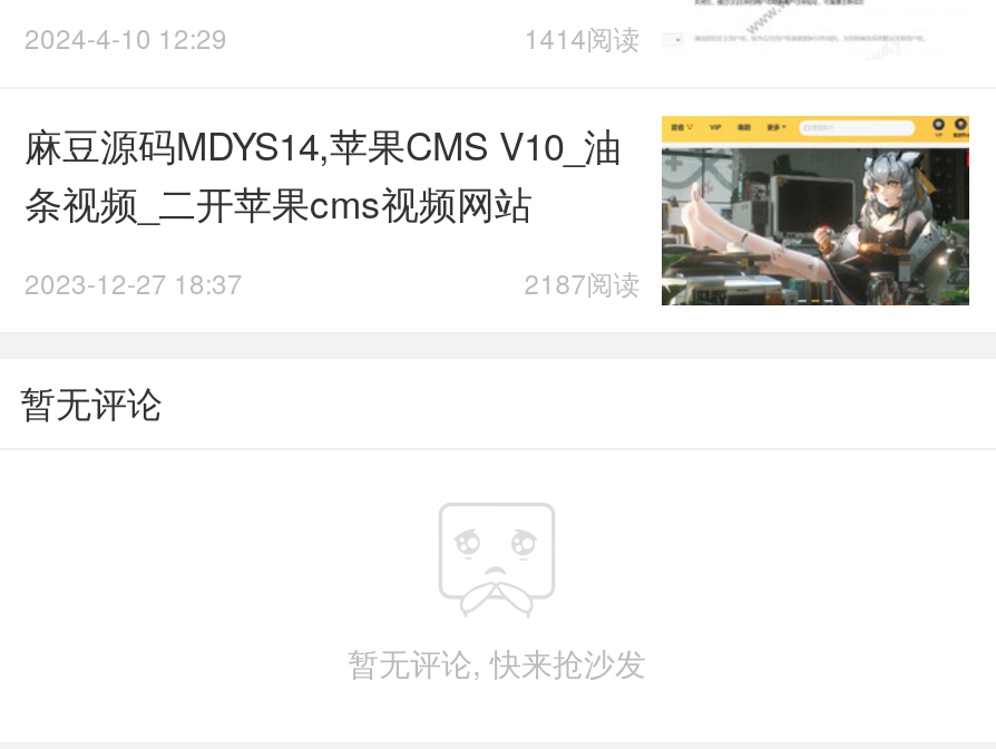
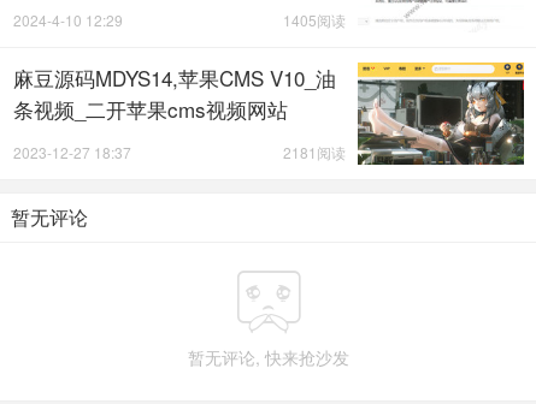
[524,17,640,55] 1414阅读 -> [283,9,346,30] 1405阅读
[524,263,640,300] 2187阅读 -> [283,142,346,162] 2181阅读

